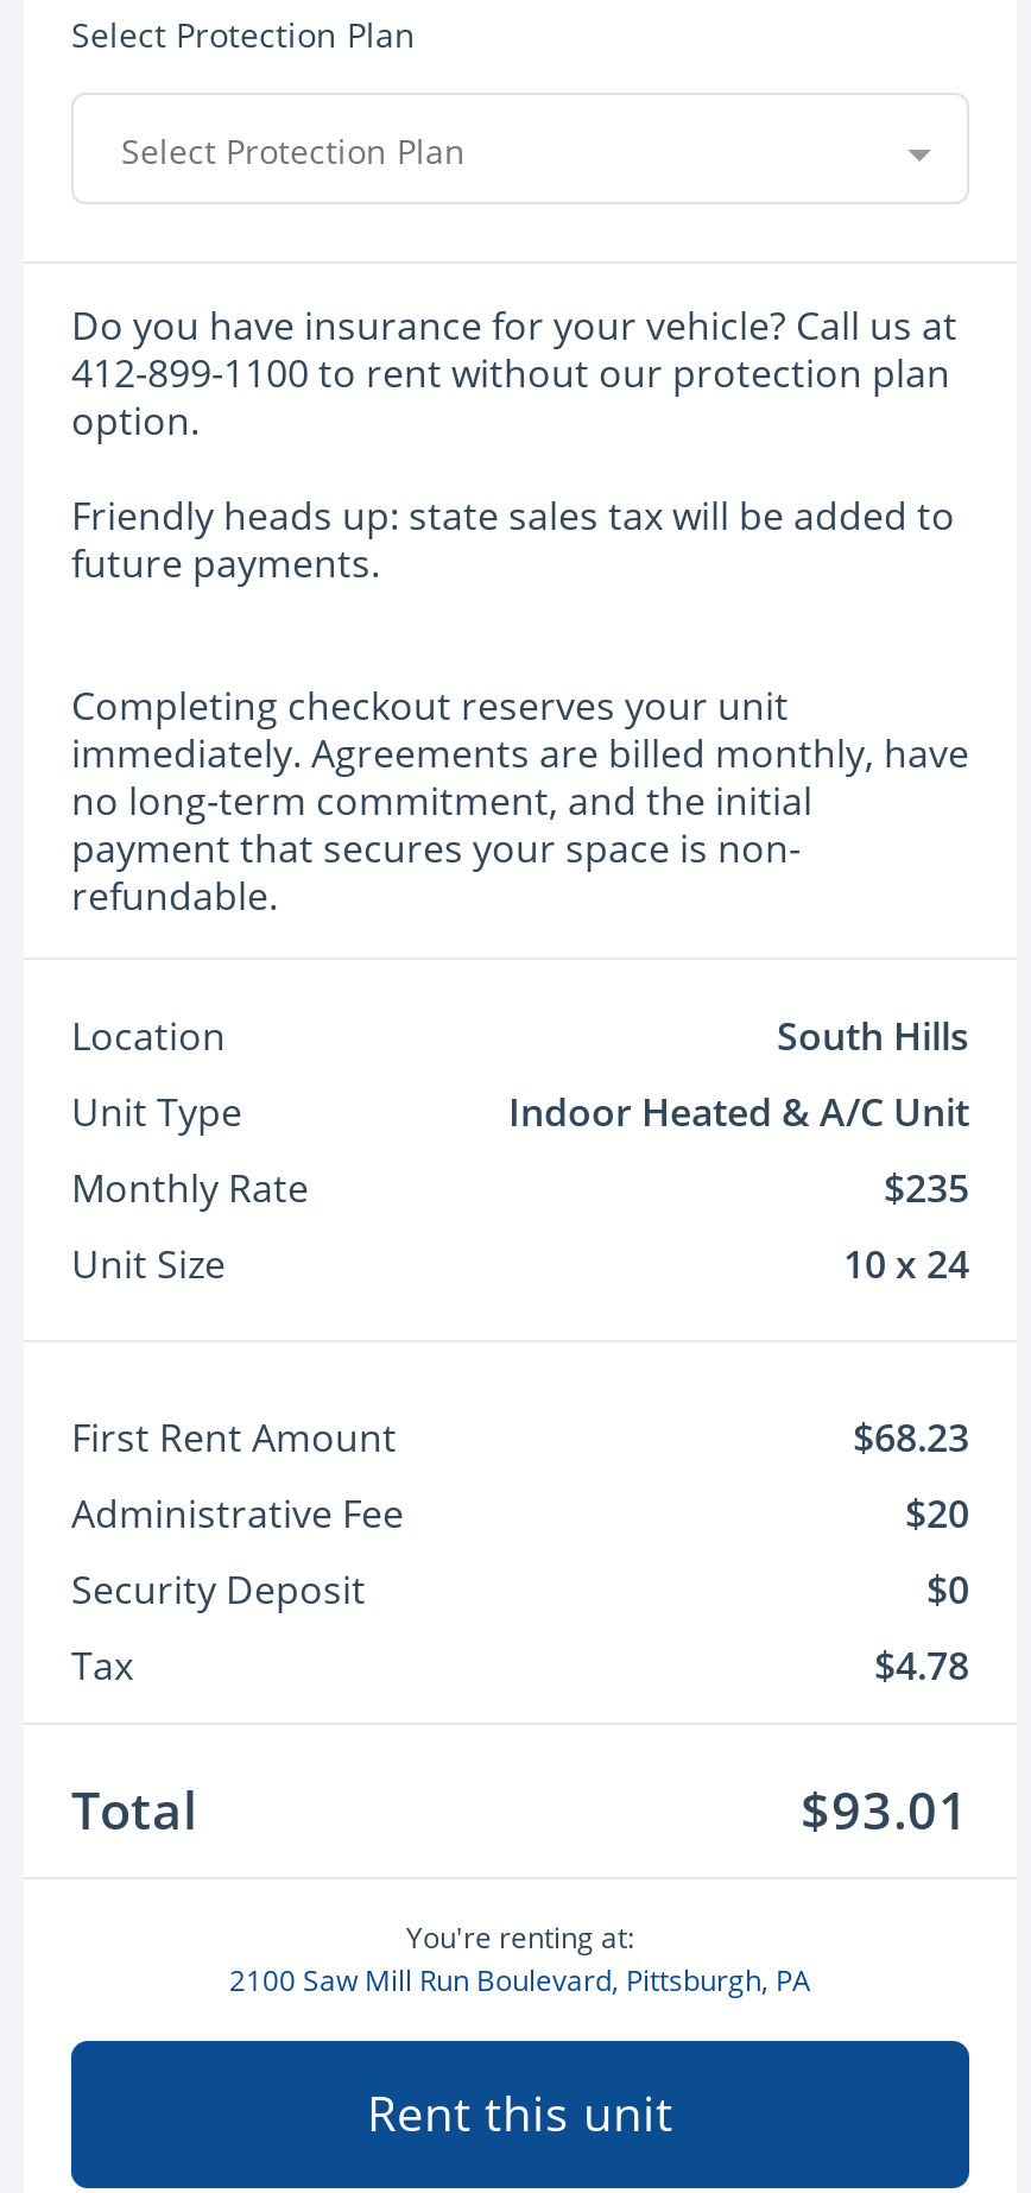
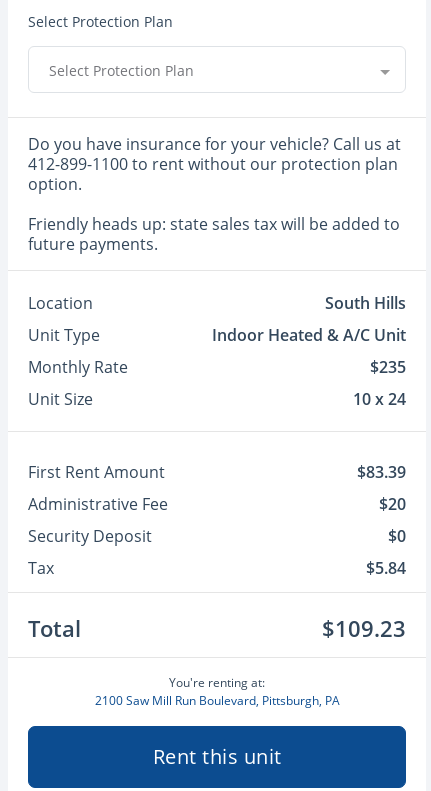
[71,680,969,922] Completing checkout reserves your unit | immediately. Agreements are billed monthly, have | no long-term commitment, and the initial | payment that secures your space is non- | refundable. -> none
[853,1411,969,1464] $68.23 -> [357,461,406,483] $83.39
[874,1639,969,1692] $4.78 -> [366,557,406,579] $5.84
[801,1775,969,1844] $93.01 -> [322,614,406,643] $109.23

